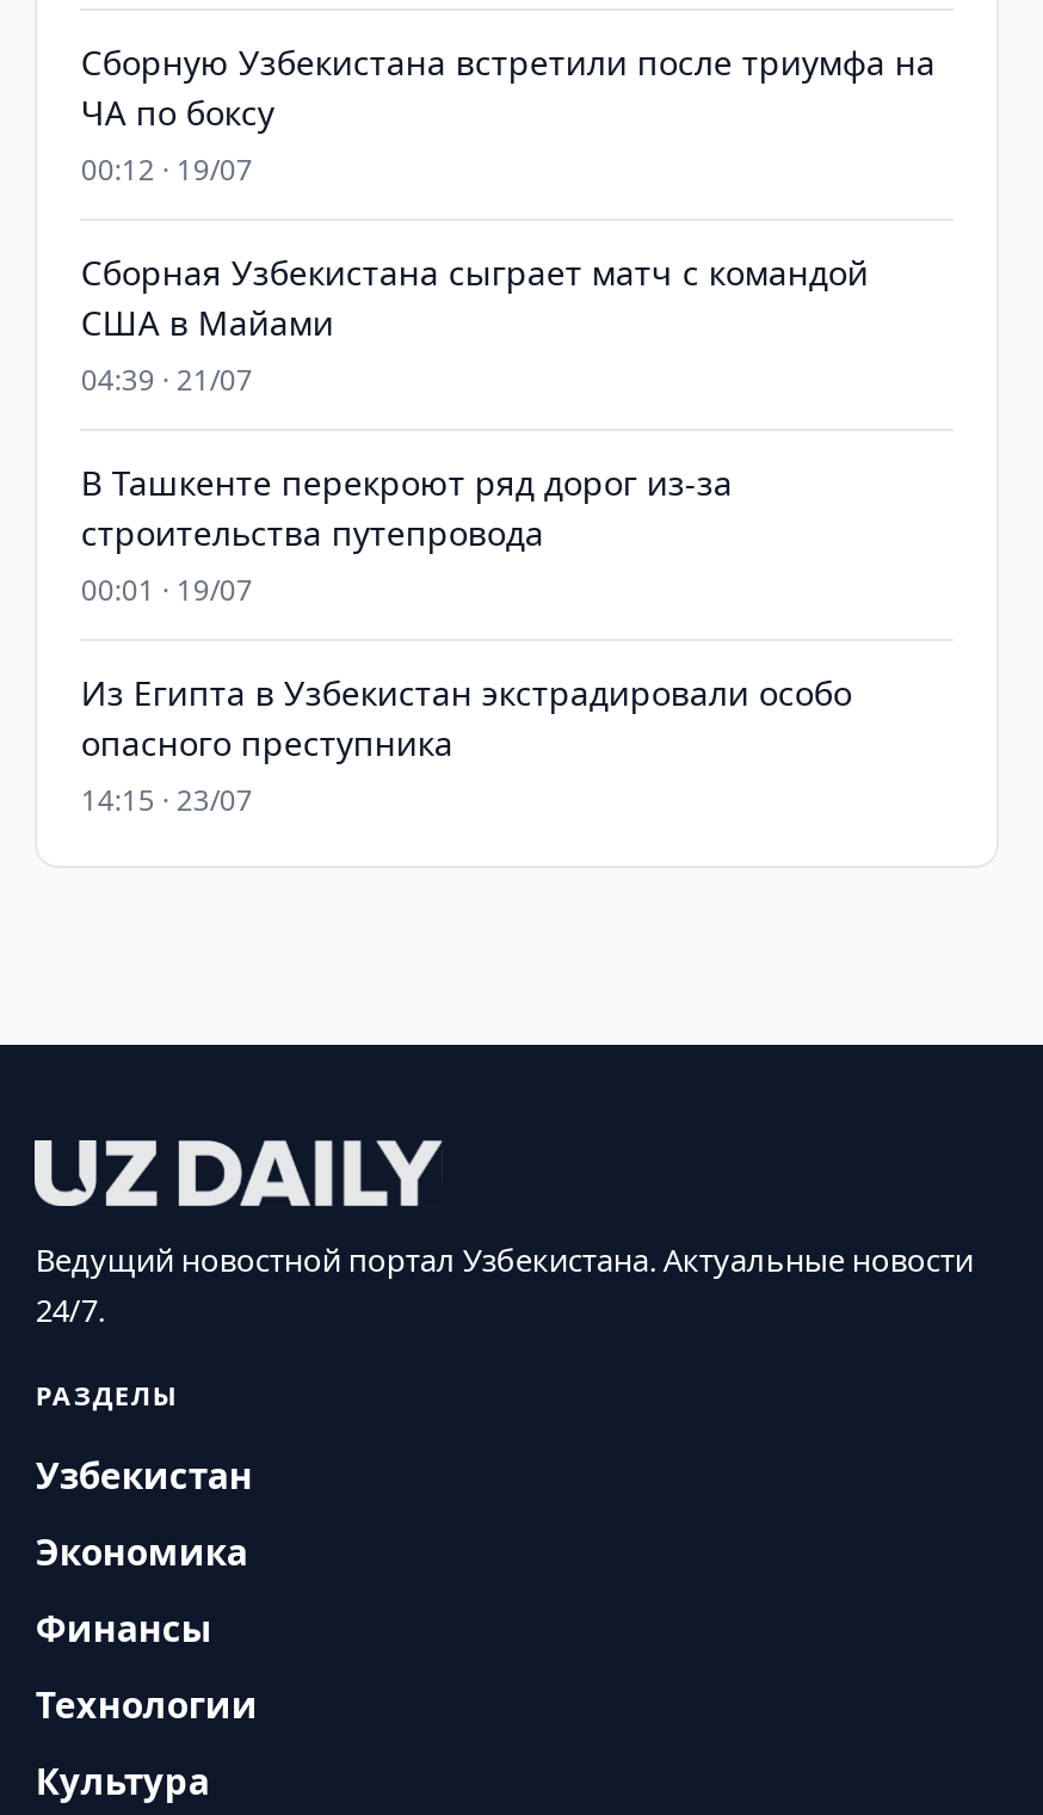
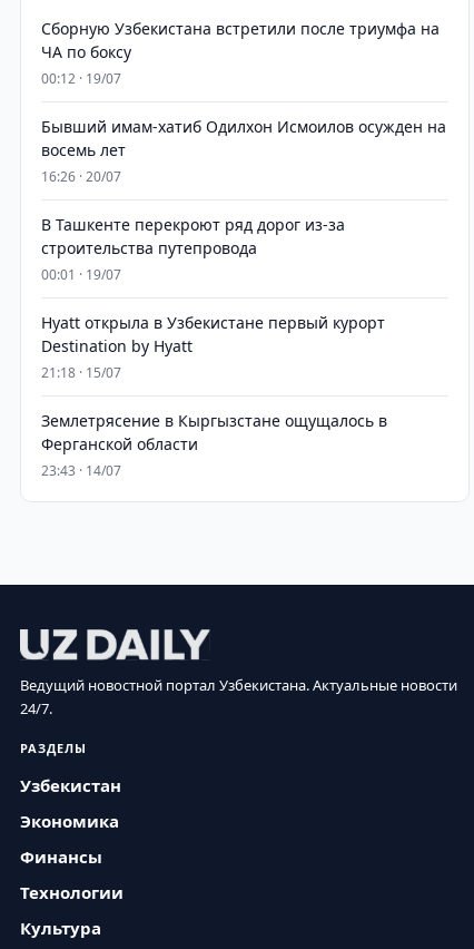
[81,250,869,400] Сборная Узбекистана сыграет матч с командой | США в Майами | 04:39 · 21/07 -> [42,116,447,186] Бывший имам-хатиб Одилхон Исмоилов осужден на | восемь лет | 16:26 · 20/07
[81,670,852,820] Из Египта в Узбекистан экстрадировали особо | опасного преступника | 14:15 · 23/07 -> [42,312,388,480] Hyatt открыла в Узбекистане первый курорт | Destination by Hyatt | 21:18 · 15/07 | Землетрясение в Кыргызстане ощущалось в | Ферганской области | 23:43 · 14/07

